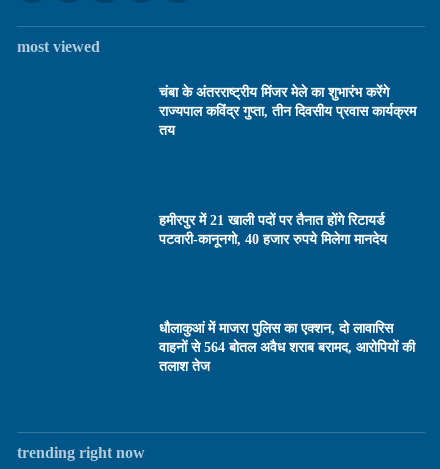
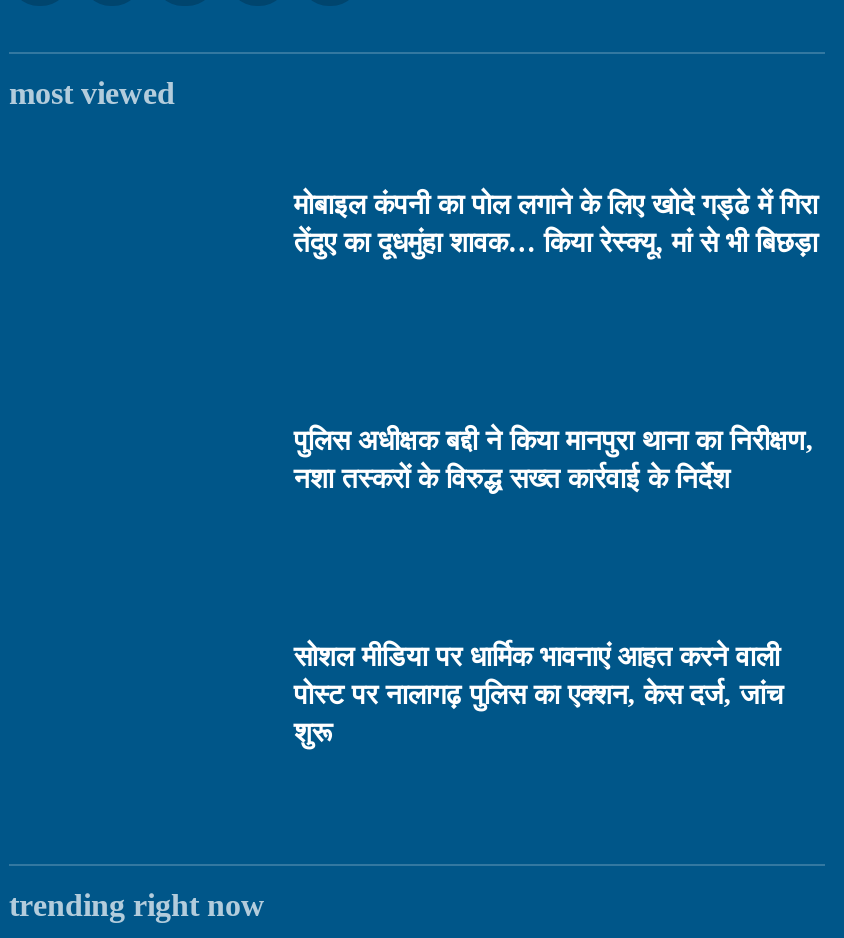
[159,85,416,138] चंबा के अंतरराष्ट्रीय मिंजर मेले का शुभारंभ करेंगे | राज्यपाल कविंद्र गुप्ता, तीन दिवसीय प्रवास कार्यक्रम | तय -> [294,190,818,258] मोबाइल कंपनी का पोल लगाने के लिए खोदे गड्ढे में गिरा | तेंदुए का दूधमुंहा शावक… किया रेस्क्यू, मां से भी बिछड़ा
[159,213,387,247] हमीरपुर में 21 खाली पदों पर तैनात होंगे रिटायर्ड | पटवारी-कानूनगो, 40 हजार रुपये मिलेगा मानदेय -> [294,425,814,493] पुलिस अधीक्षक बद्दी ने किया मानपुरा थाना का निरीक्षण, | नशा तस्करों के विरुद्ध सख्त कार्रवाई के निर्देश
[159,321,415,374] धौलाकुआं में माजरा पुलिस का एक्शन, दो लावारिस | वाहनों से 564 बोतल अवैध शराब बरामद, आरोपियों की | तलाश तेज -> [294,642,784,748] सोशल मीडिया पर धार्मिक भावनाएं आहत करने वाली | पोस्ट पर नालागढ़ पुलिस का एक्शन, केस दर्ज, जांच | शुरू

